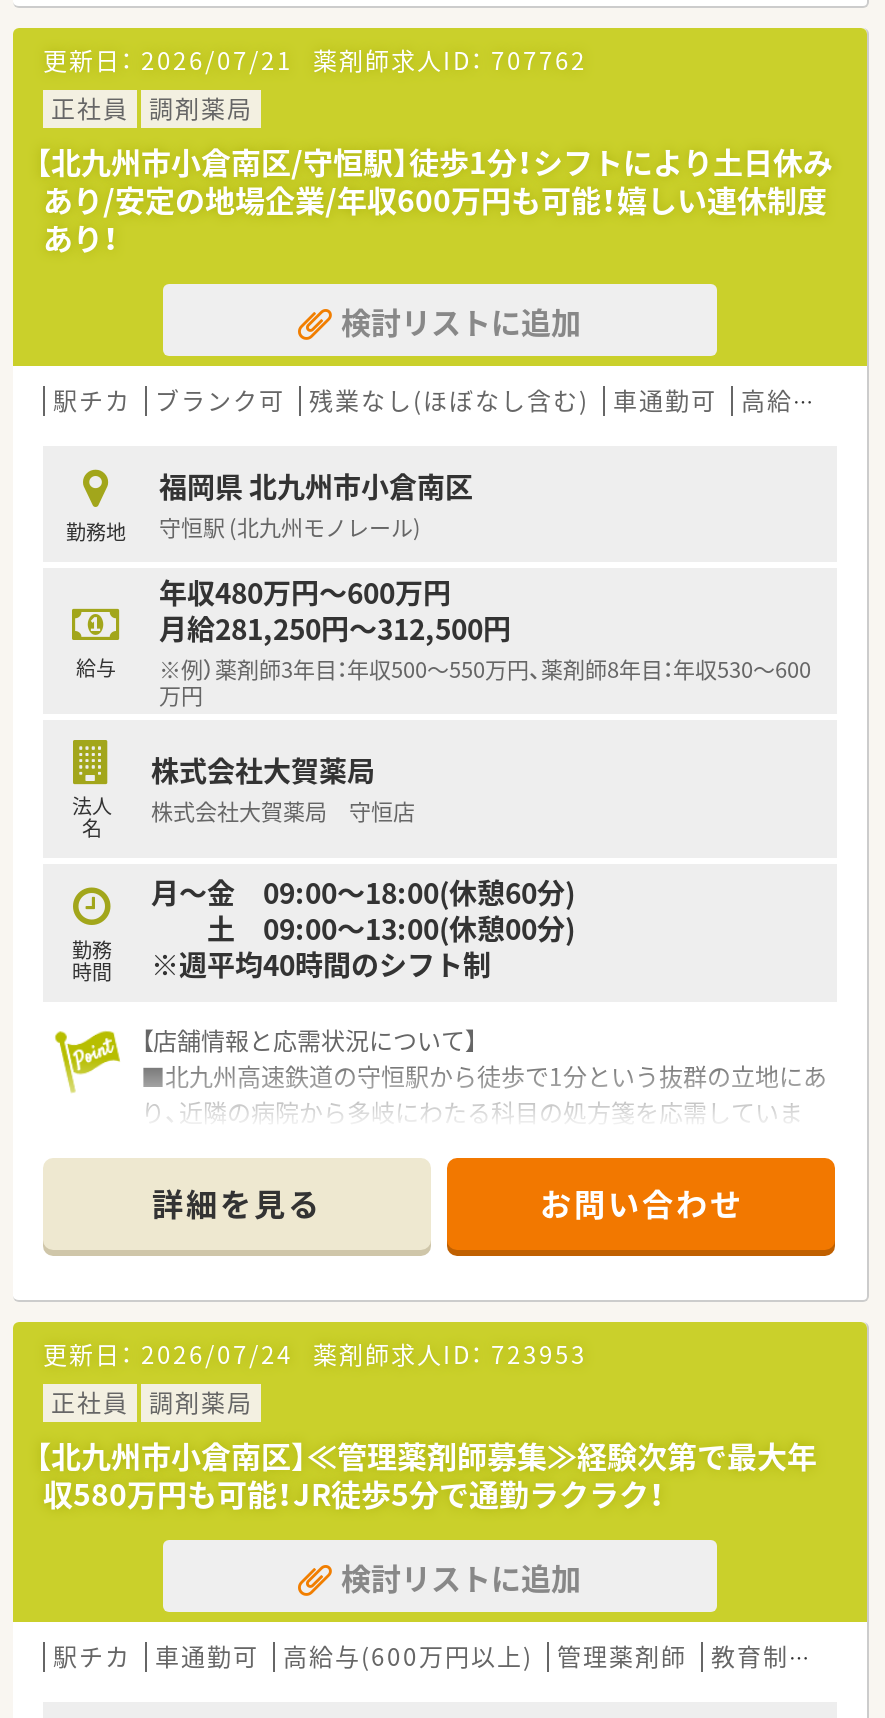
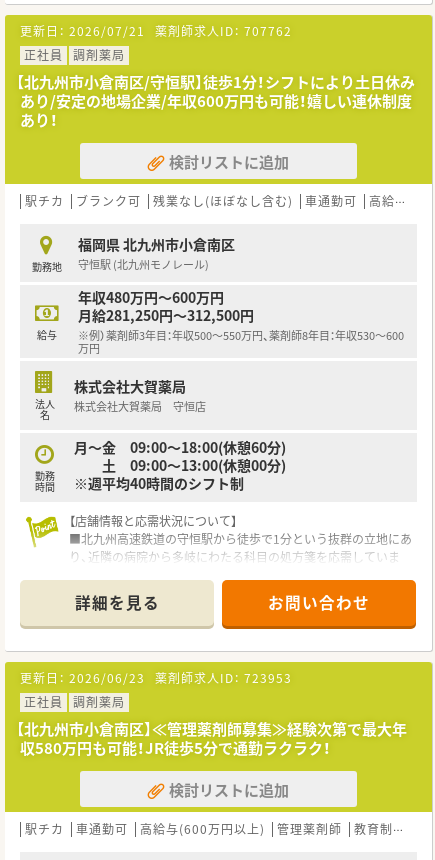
[43,1337,587,1373] 更新日：2026/07/24 薬剤師求人ID：723953 -> [20,669,292,687] 更新日：2026/06/23 薬剤師求人ID：723953

